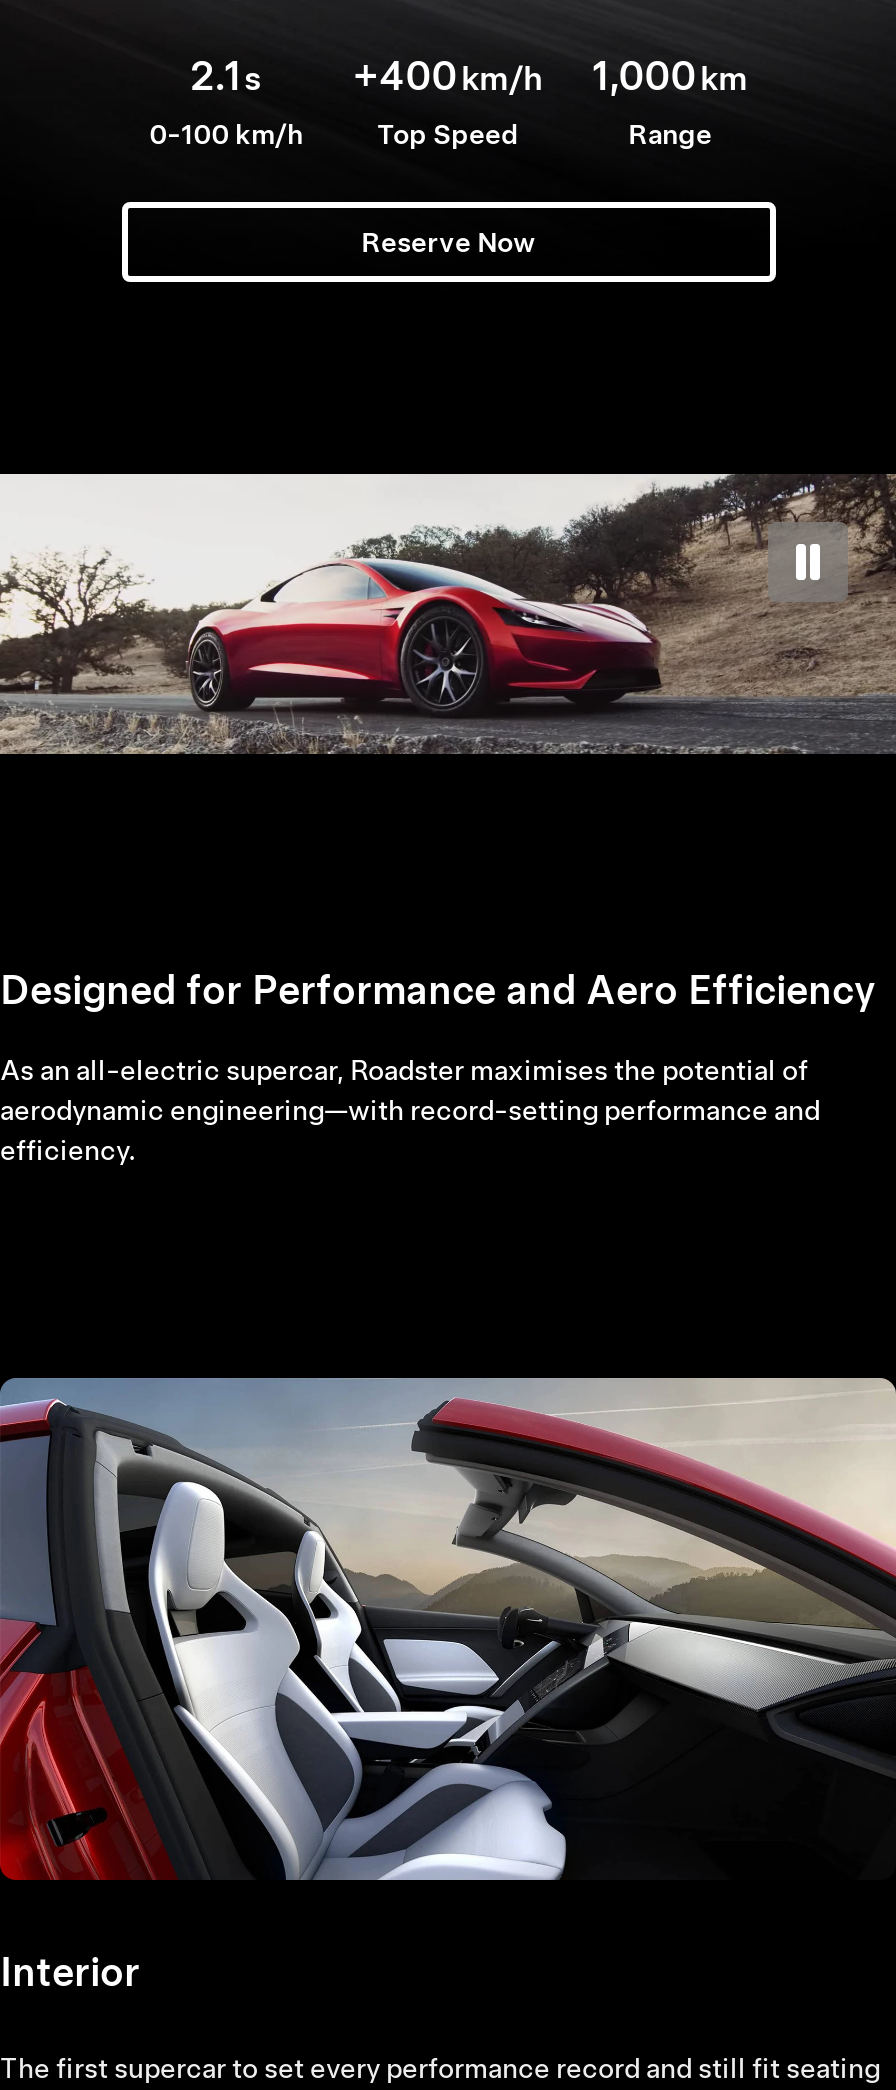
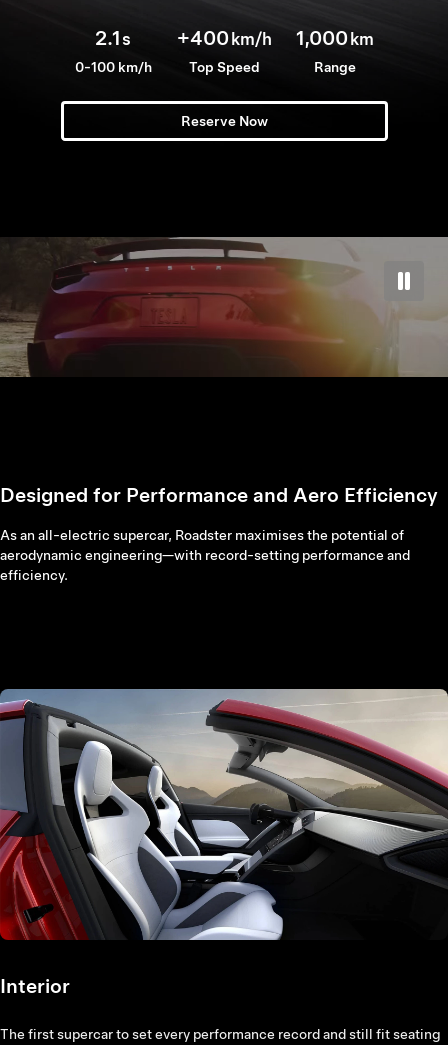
[6,472,890,756] [image] -> [3,236,445,377] [image]

